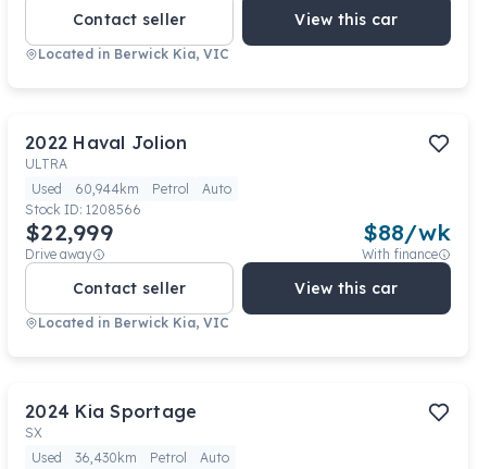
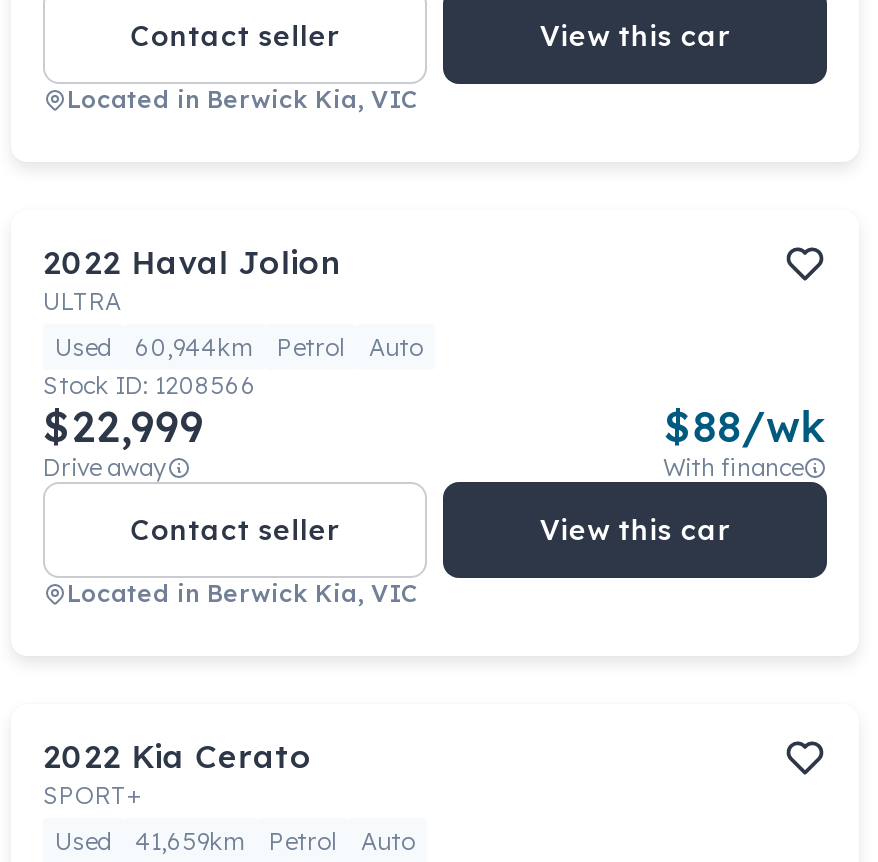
[25,400,197,441] 2024 Kia Sportage | SX -> [43,736,313,810] 2022 Kia Cerato | SPORT+
[32,449,229,466] Used 36,430km Petrol Auto -> [55,826,415,856] Used 41,659km Petrol Auto

